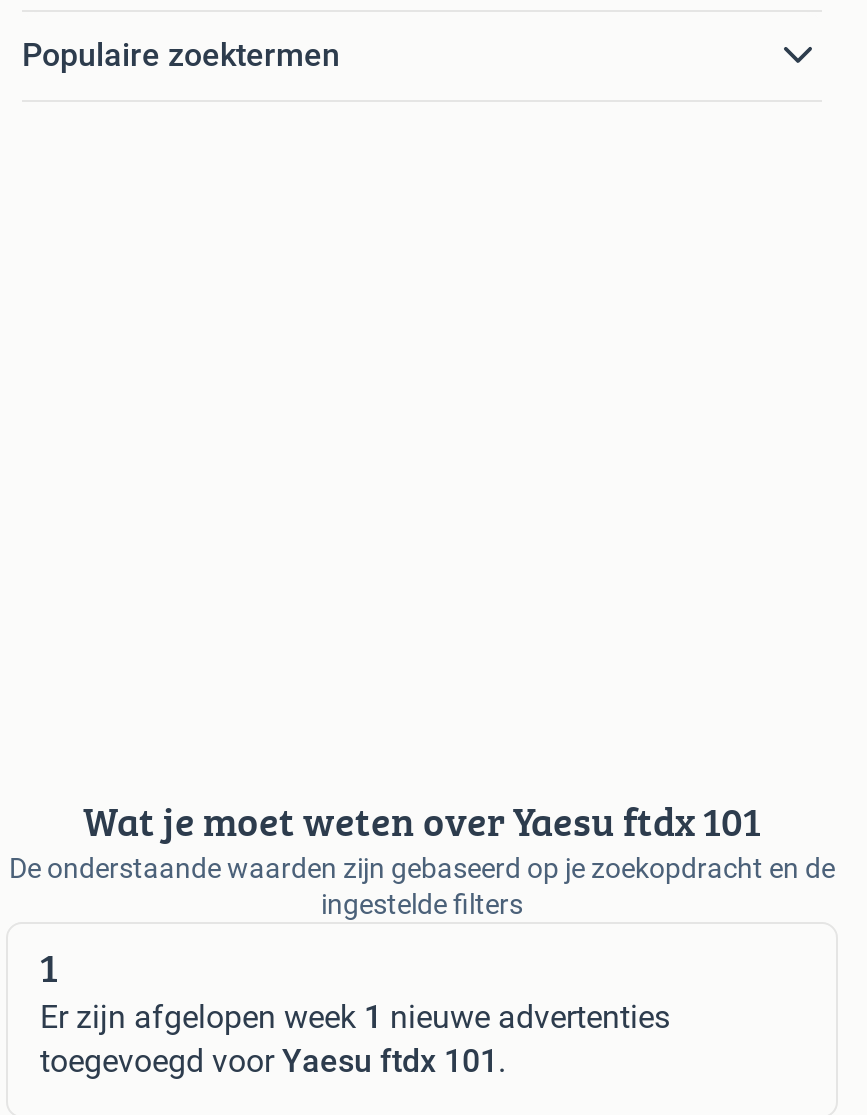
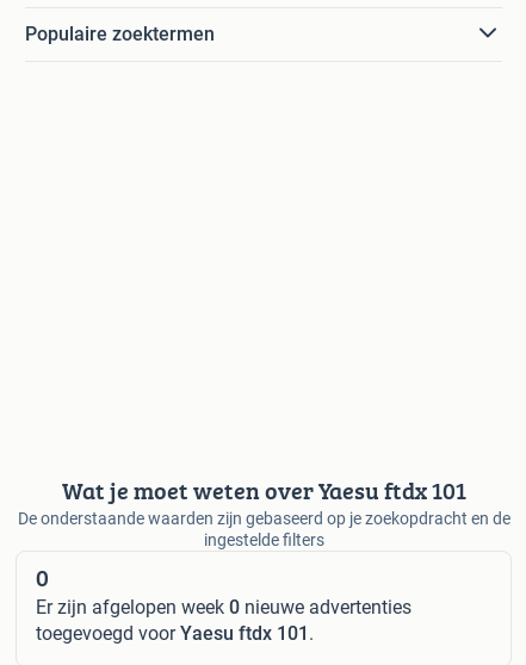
[40,938,58,996] 1 -> [36,560,49,594] 0
[40,998,670,1036] Er zijn afgelopen week 1 nieuwe advertenties -> [36,596,411,618] Er zijn afgelopen week 0 nieuwe advertenties

